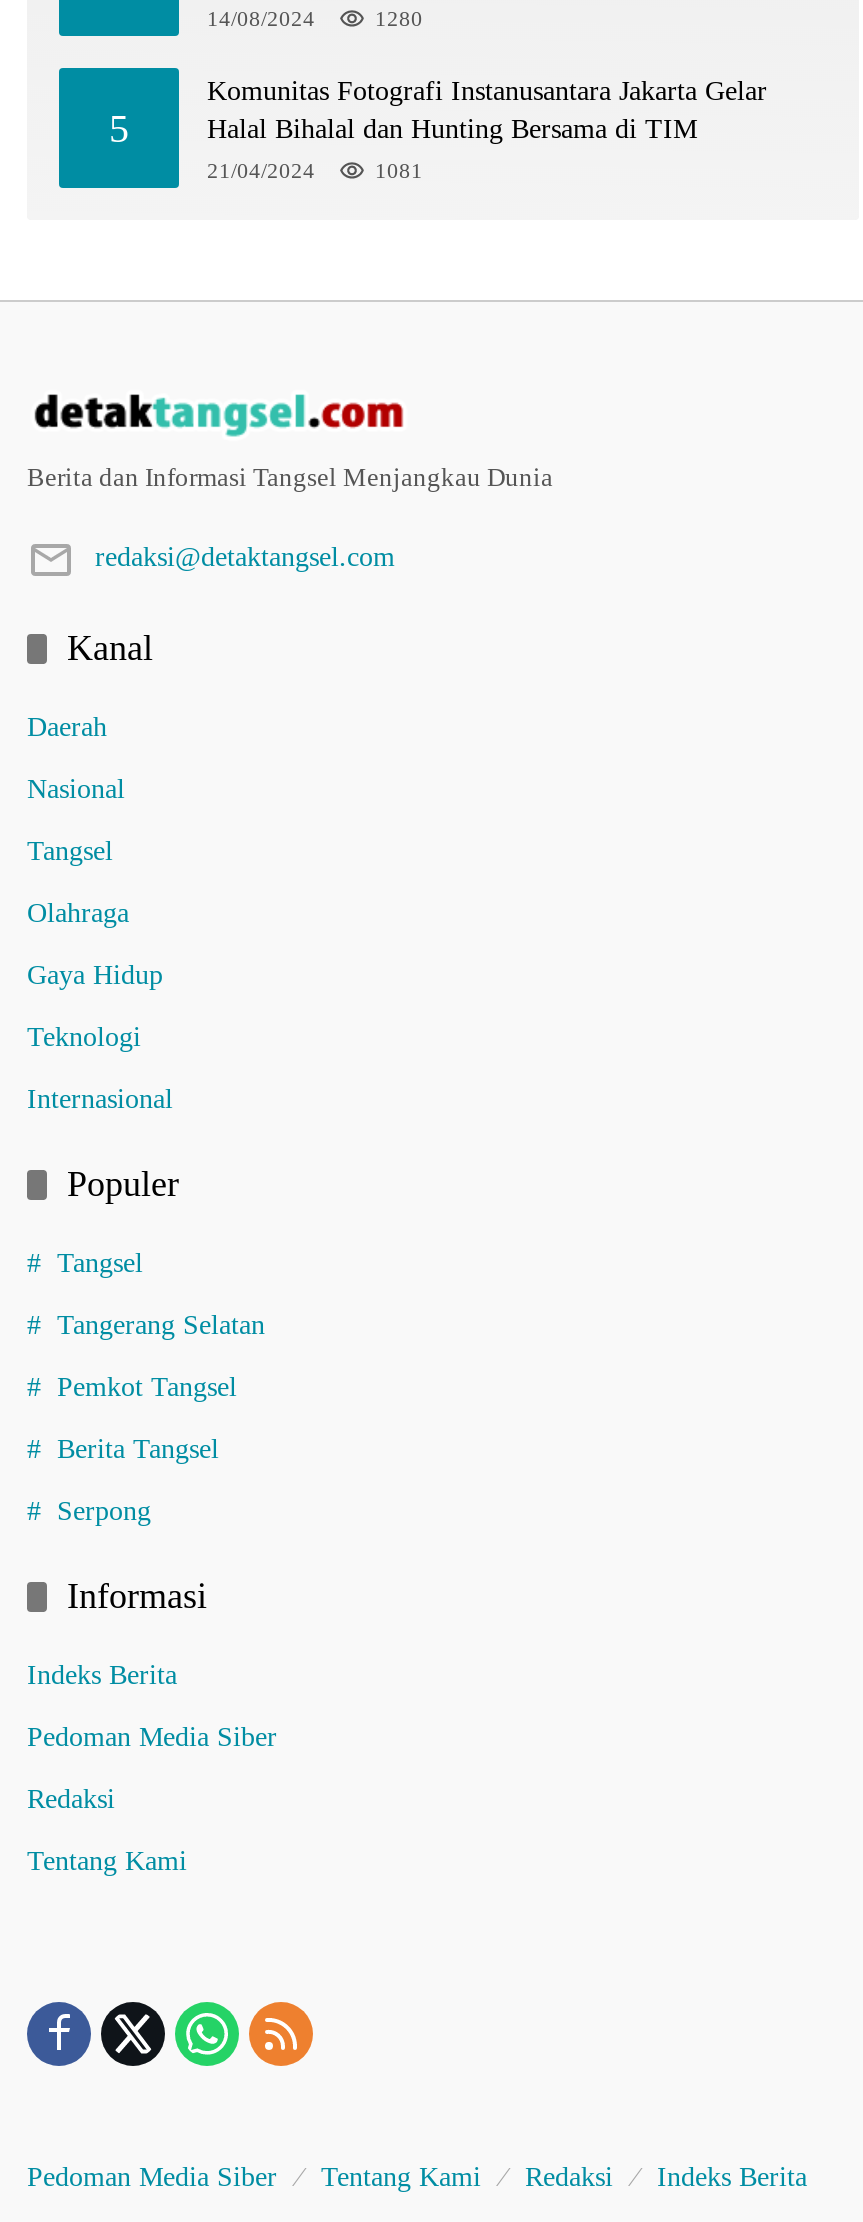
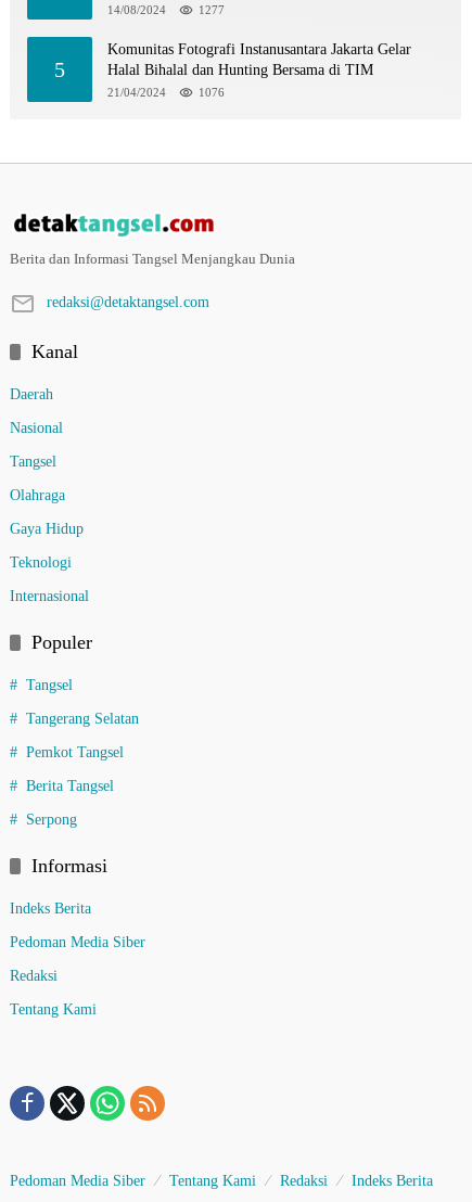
[375,5,423,29] 1280 -> [199,3,225,16] 1277
[375,157,423,181] 1081 -> [199,85,225,98] 1076

